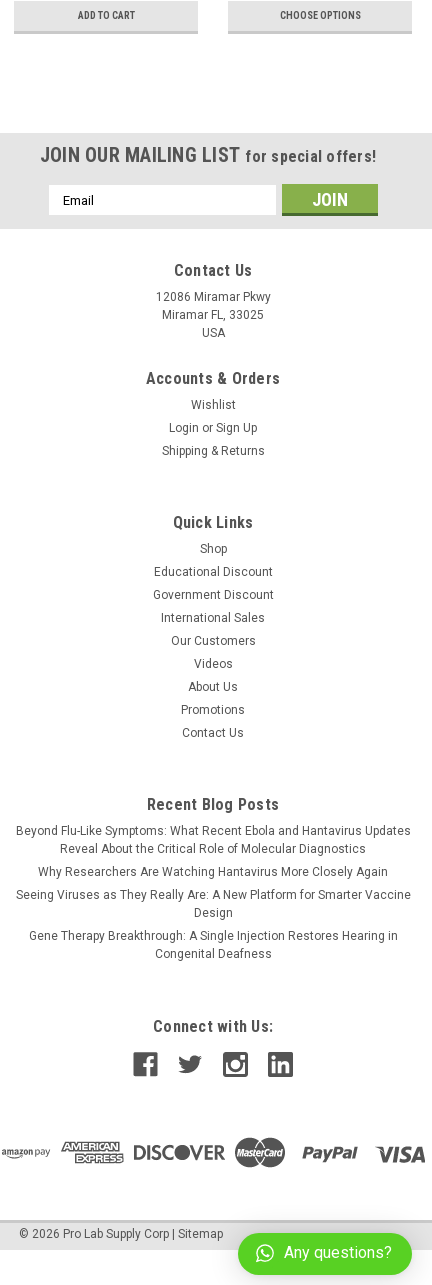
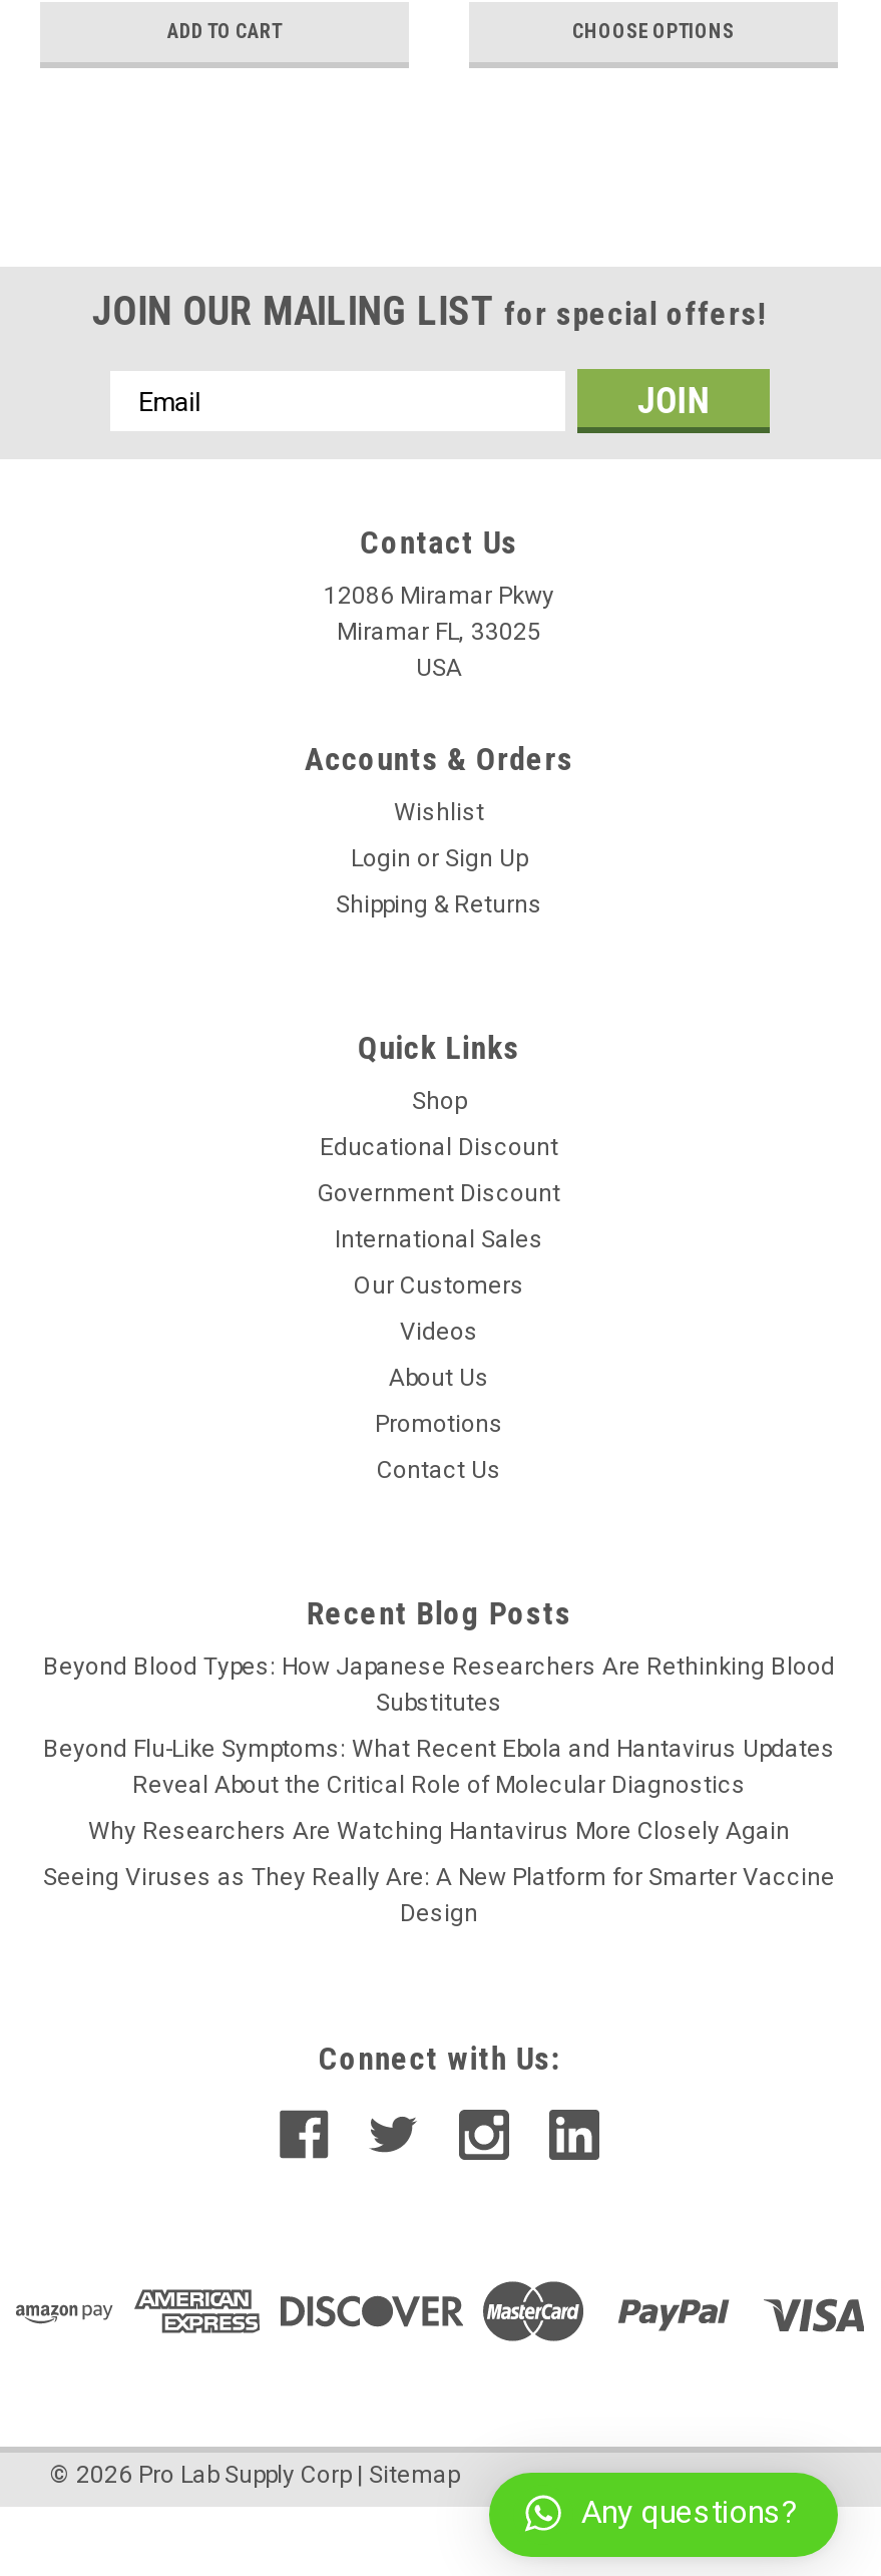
none -> [43,1652,835,1717] Beyond Blood Types: How Japanese Researchers Are Rethinking Blood | Substitutes
moved [15,824,410,920] -> [43,1735,835,1927]: Beyond Flu-Like Symptoms: What Recent Ebola and Hantavirus Updates | Reveal About the Critical Role of Molecular Diagnostics | Why Researchers Are Watching Hantavirus More Closely Again | Seeing Viruses as They Really Are: A New Platform for Smarter Vaccine | Design
[28,929,397,961] Gene Therapy Breakthrough: A Single Injection Restores Hearing in | Congenital Deafness -> none

